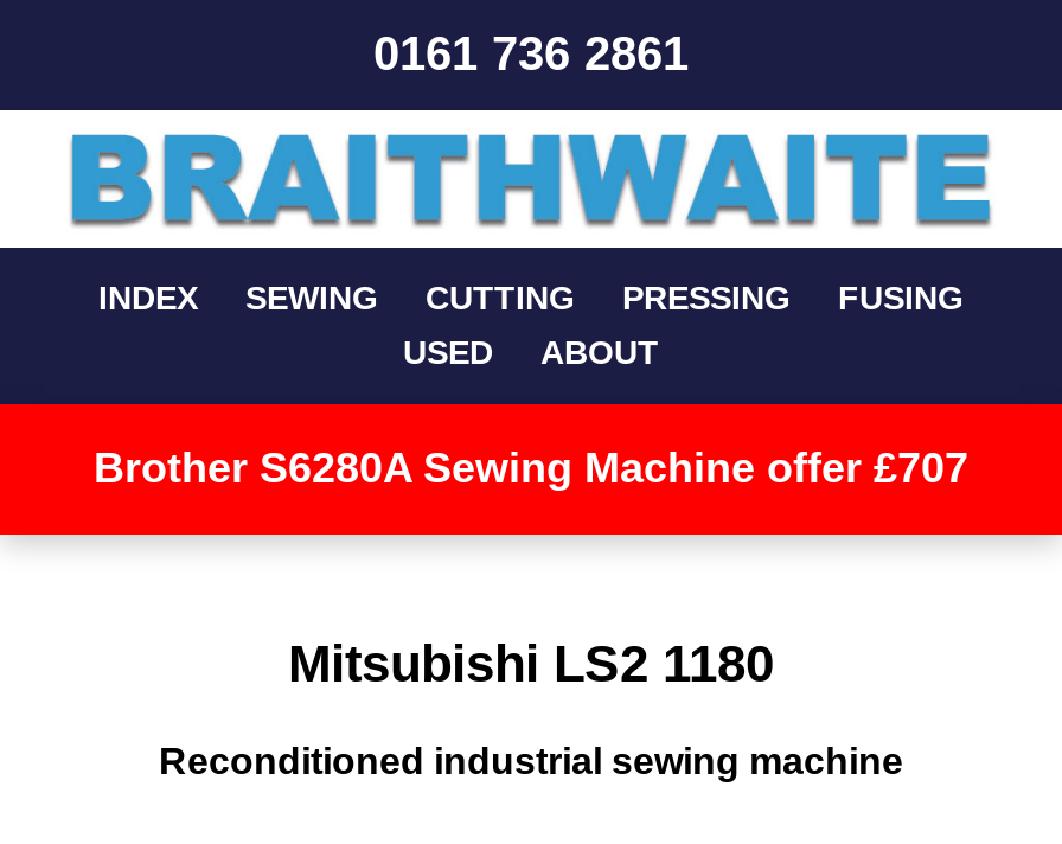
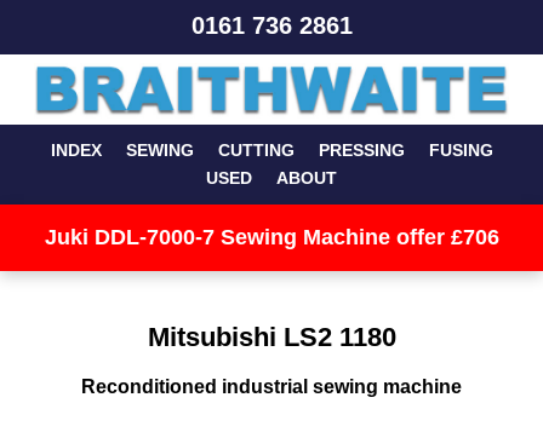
[94,445,968,492] Brother S6280A Sewing Machine offer £707 -> [44,225,499,250] Juki DDL-7000-7 Sewing Machine offer £706

